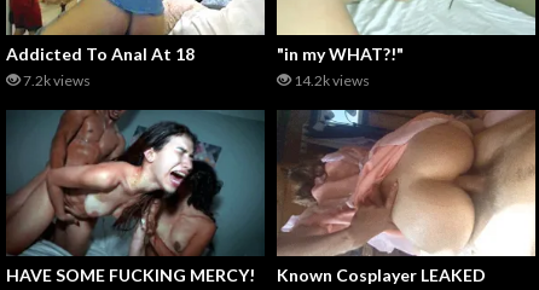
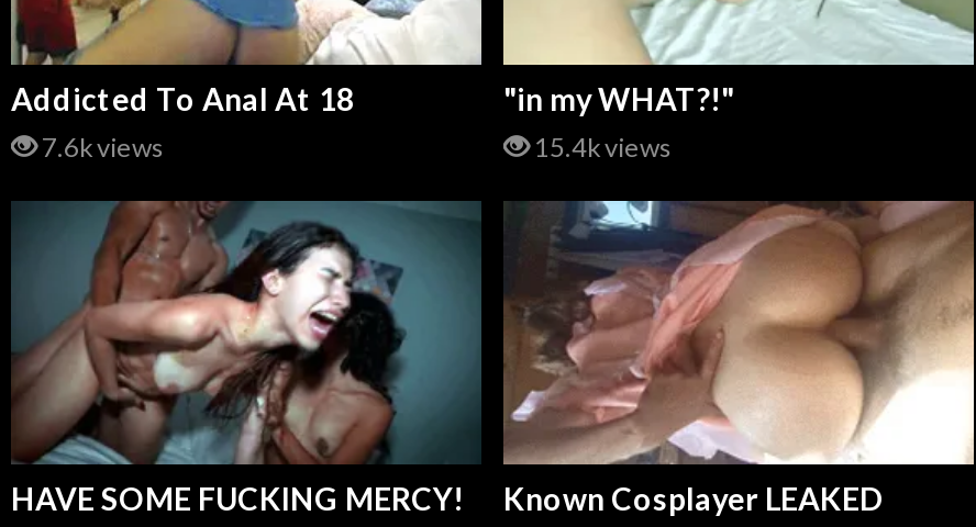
[21,72,91,90] 7.2k views -> [37,130,165,163] 7.6k views
[291,72,370,90] 14.2k views -> [530,130,673,163] 15.4k views

